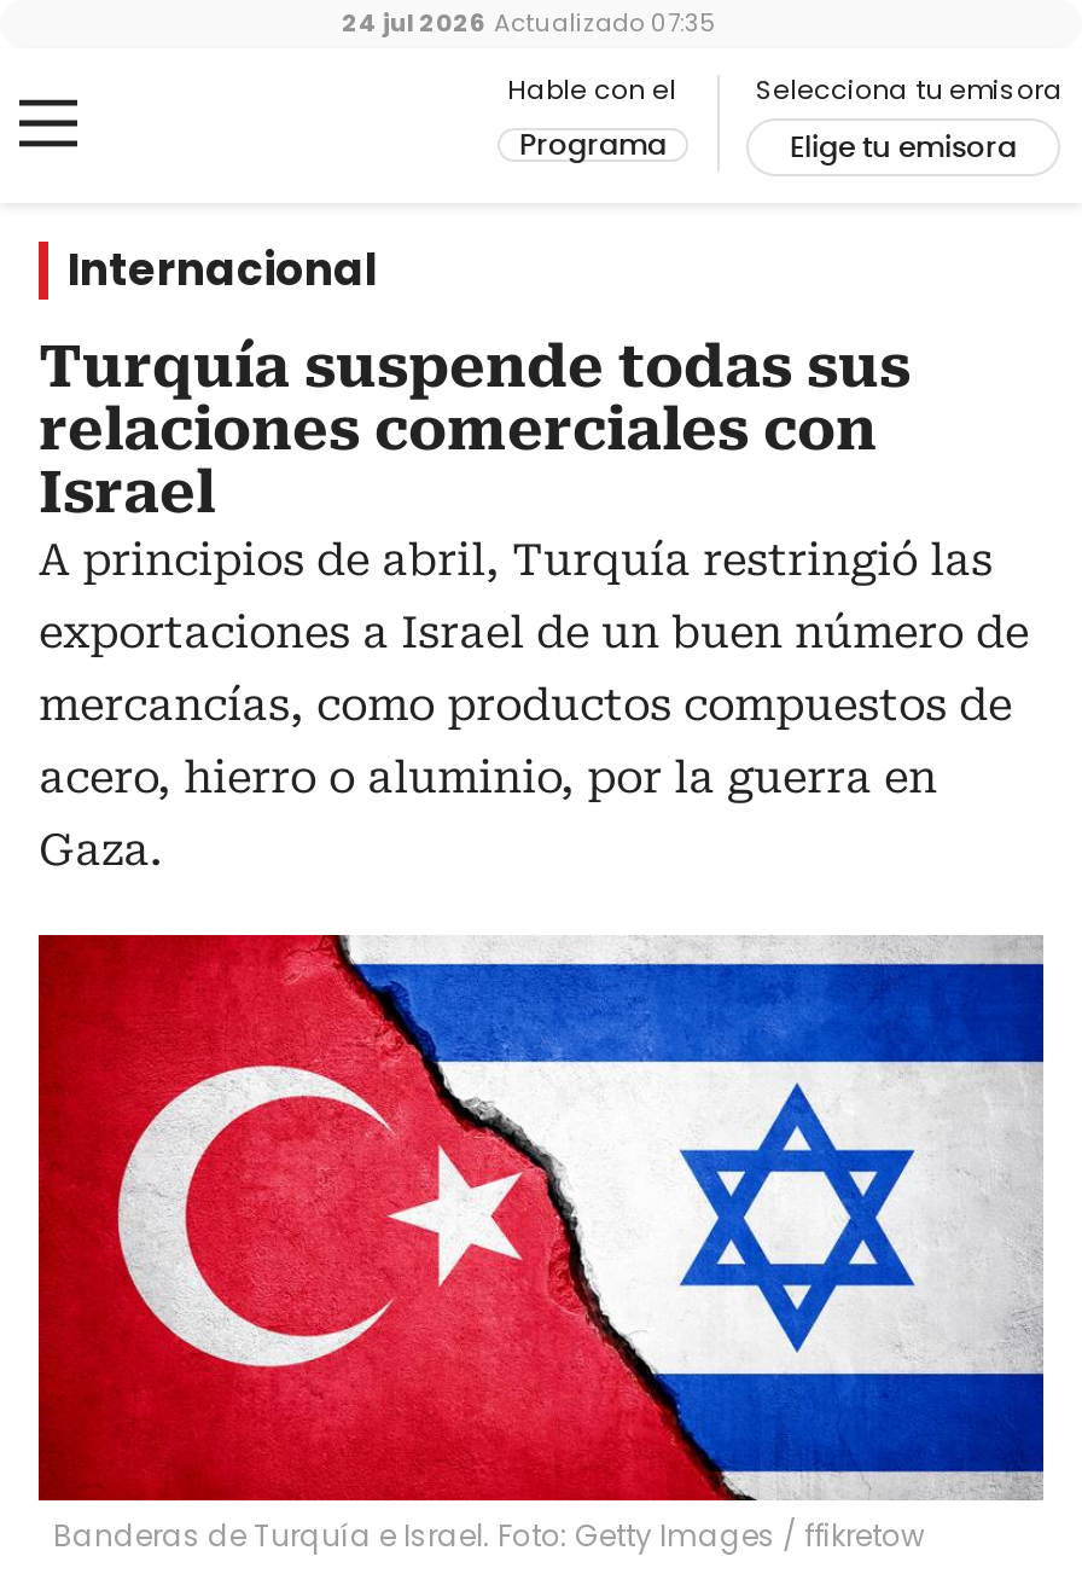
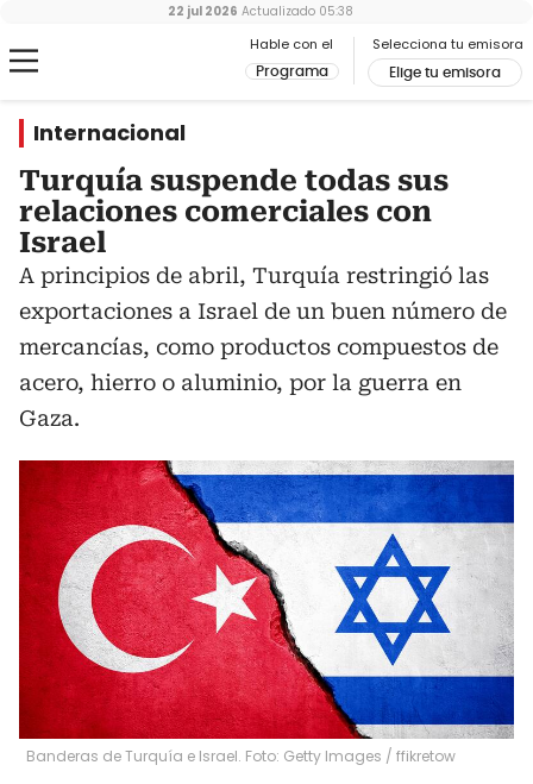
[342,5,716,41] 24 jul 2026 Actualizado 07:35 -> [168,2,353,20] 22 jul 2026 Actualizado 05:38

